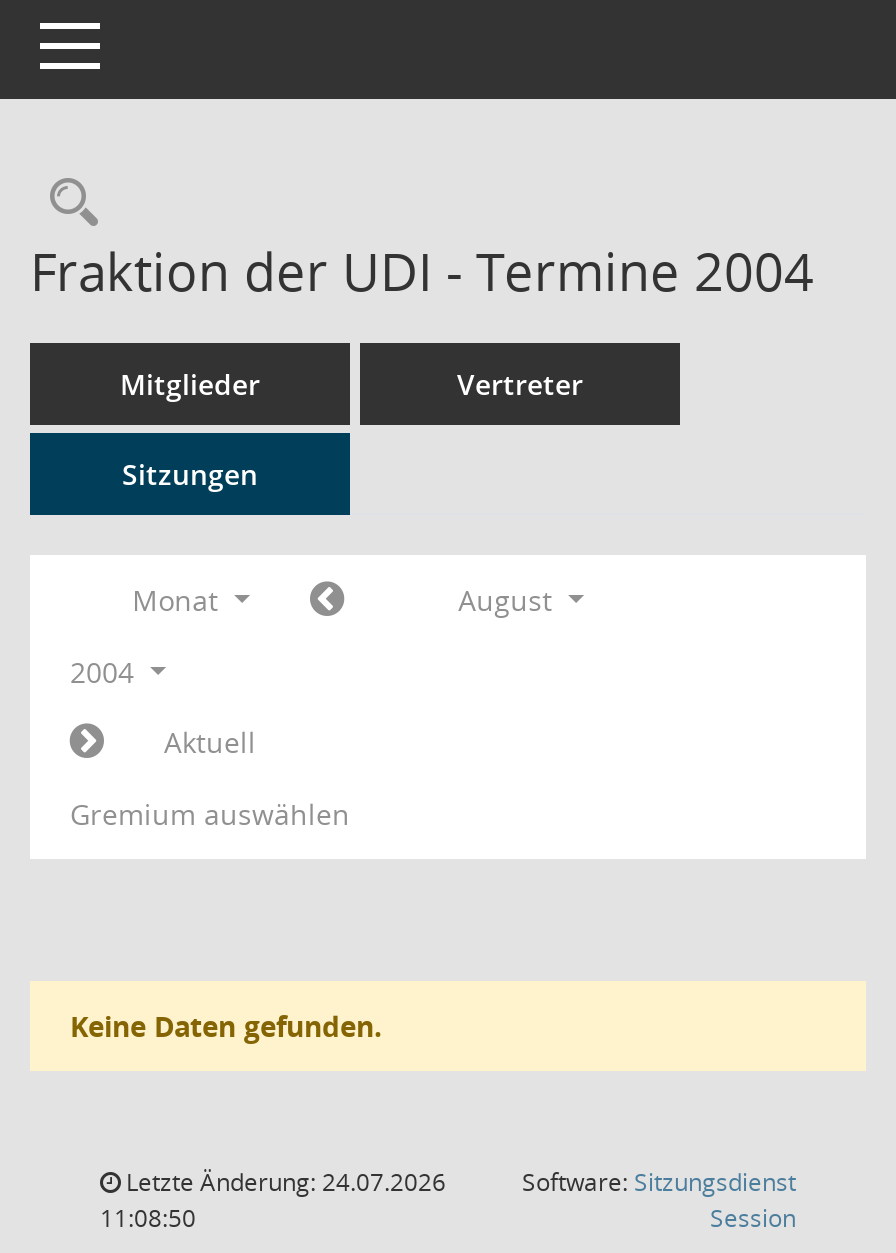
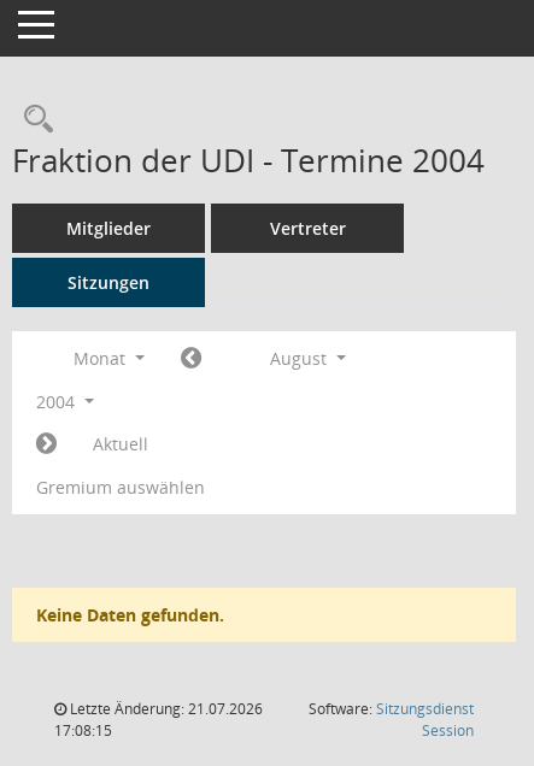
[120,1165,446,1199] Letzte Änderung: 24.07.2026 -> [66,699,263,719] Letzte Änderung: 21.07.2026
[100,1201,196,1235] 11:08:50 -> [54,720,112,741] 17:08:15

